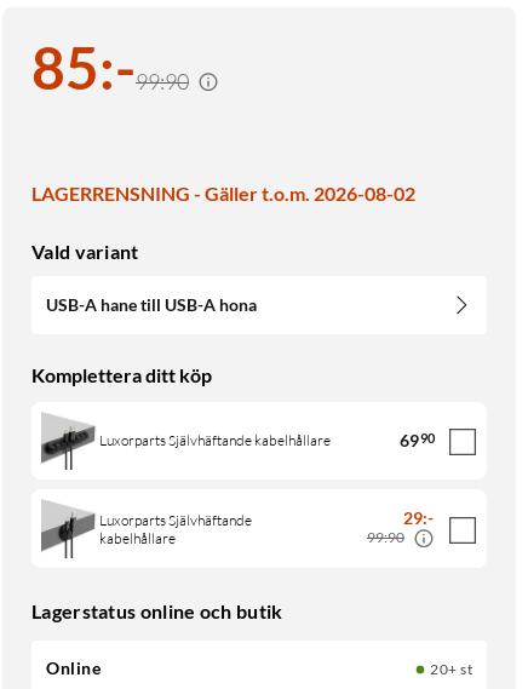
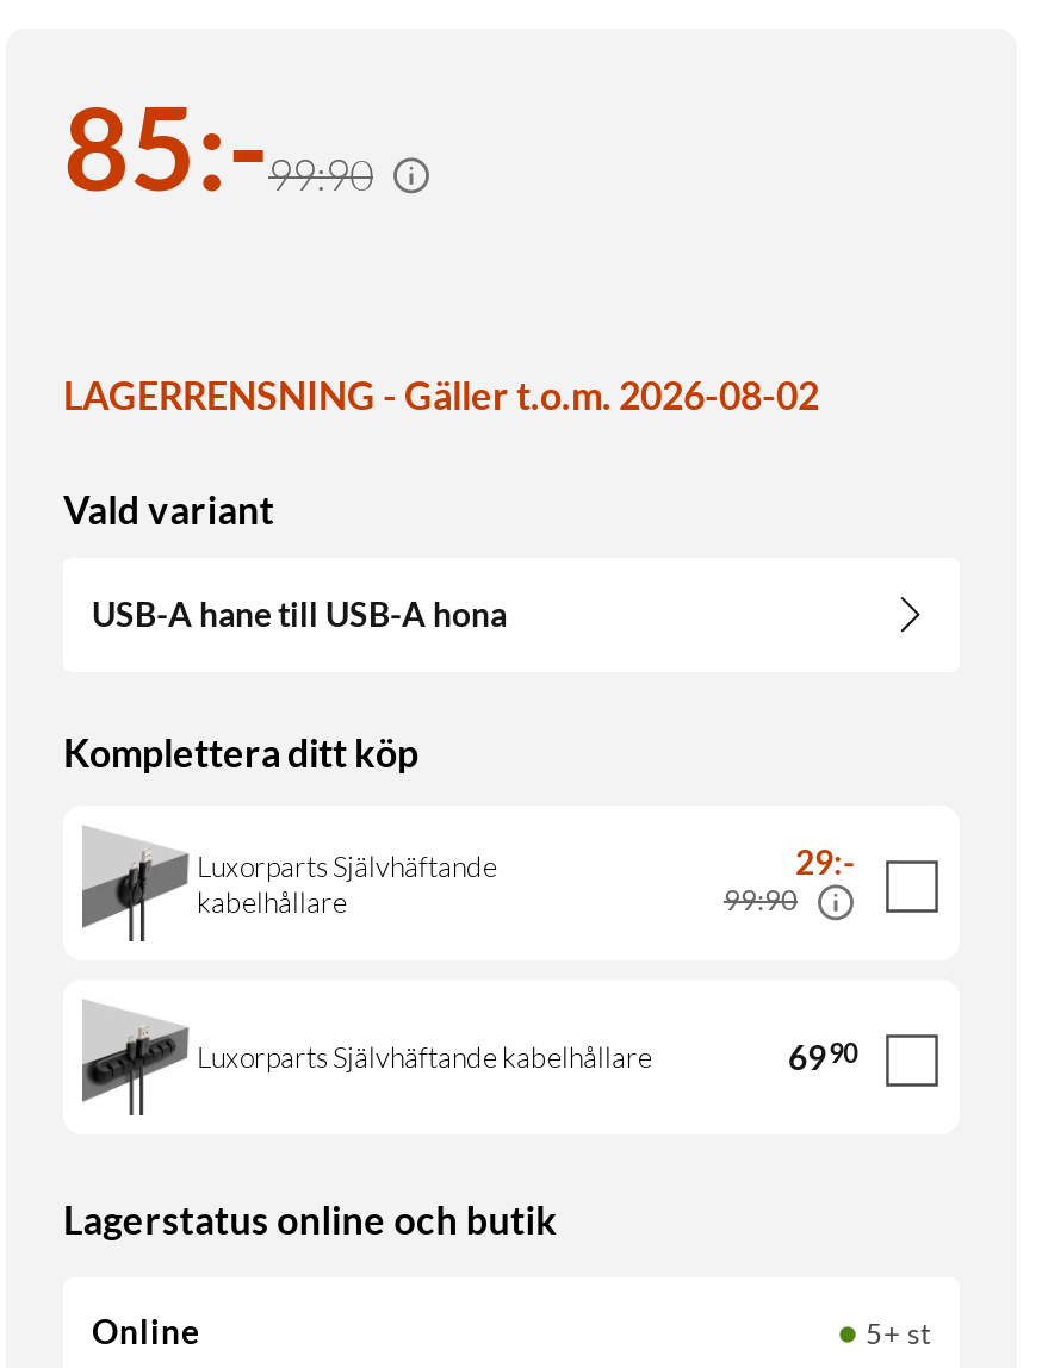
moved [99,430,435,450] -> [197,1036,857,1077]: Luxorparts Självhäftande kabelhållare | 69 90
moved [99,507,434,547] -> [197,841,855,920]: Luxorparts Självhäftande | kabelhållare | 29:- | 99:90
[430,660,472,679] 20+ st -> [866,1317,931,1352] 5+ st

